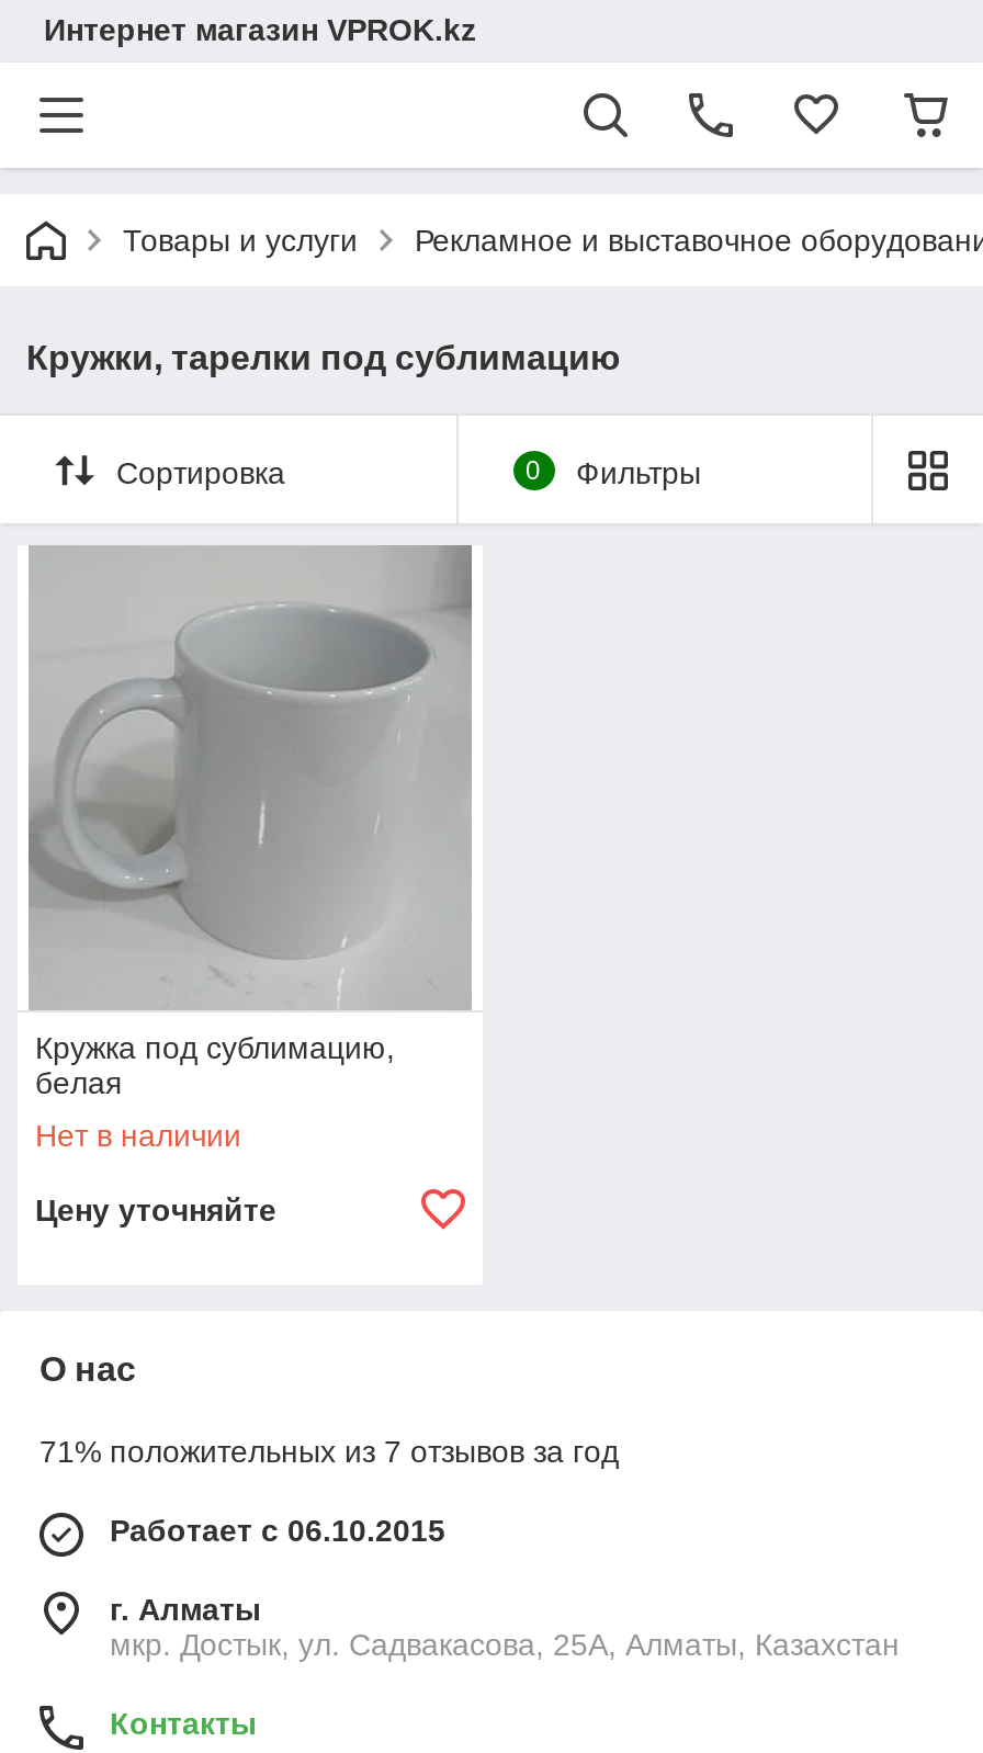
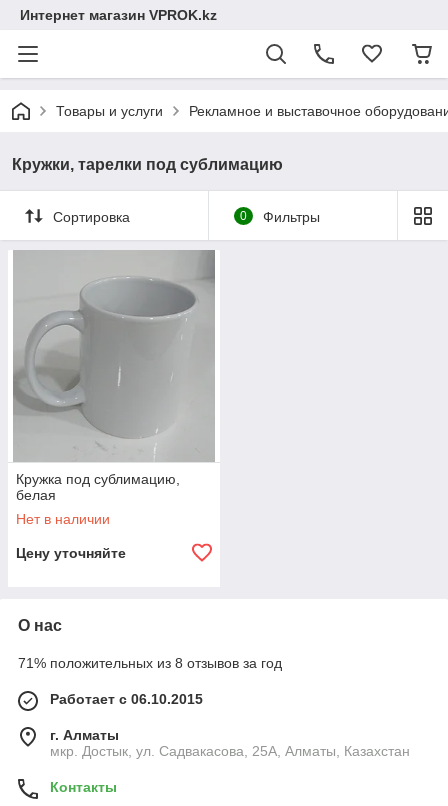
[39,1434,619,1469] 71% положительных из 7 отзывов за год -> [18,655,282,671] 71% положительных из 8 отзывов за год

